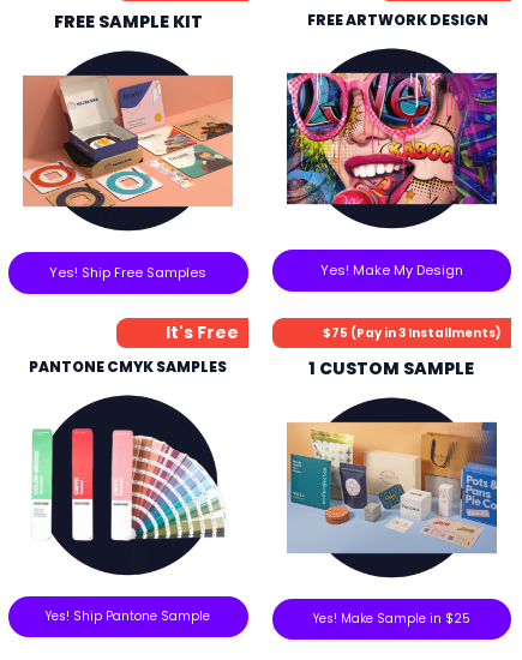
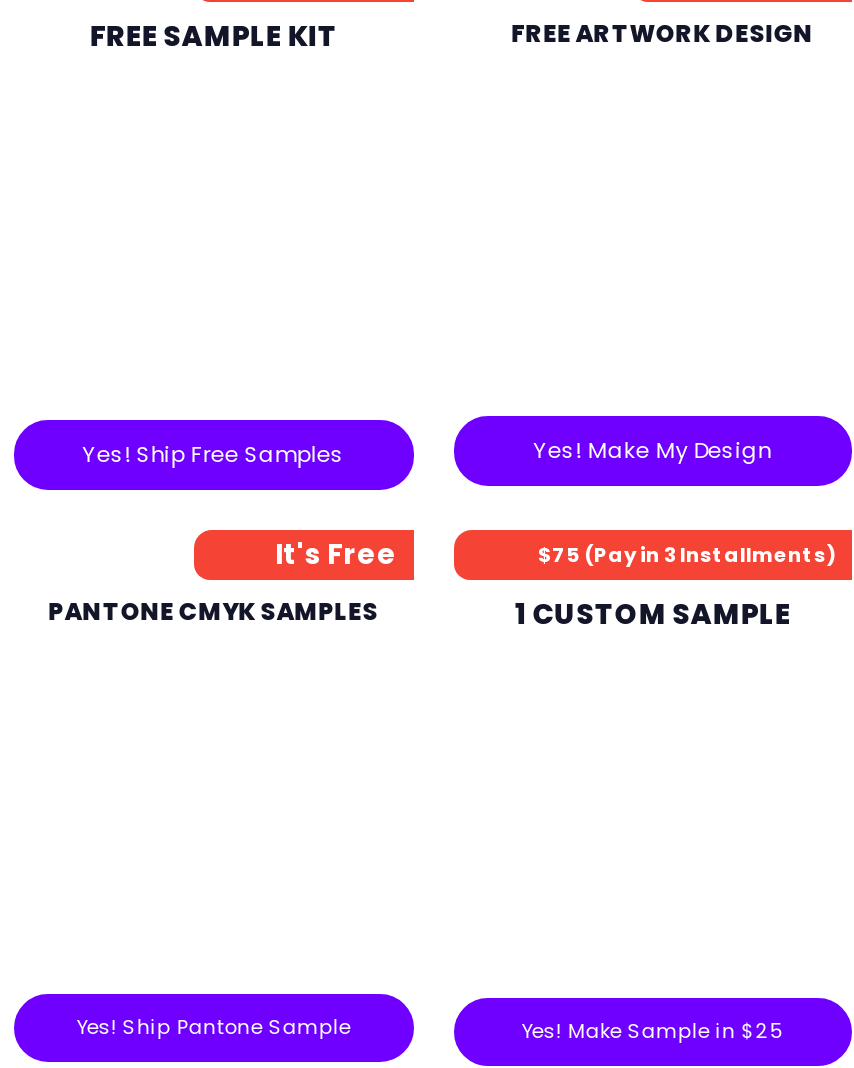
[22,49,234,232] [image] -> none
[286,47,498,229] [image] -> none
[31,394,226,576] [image] -> none
[286,396,498,578] [image] -> none

